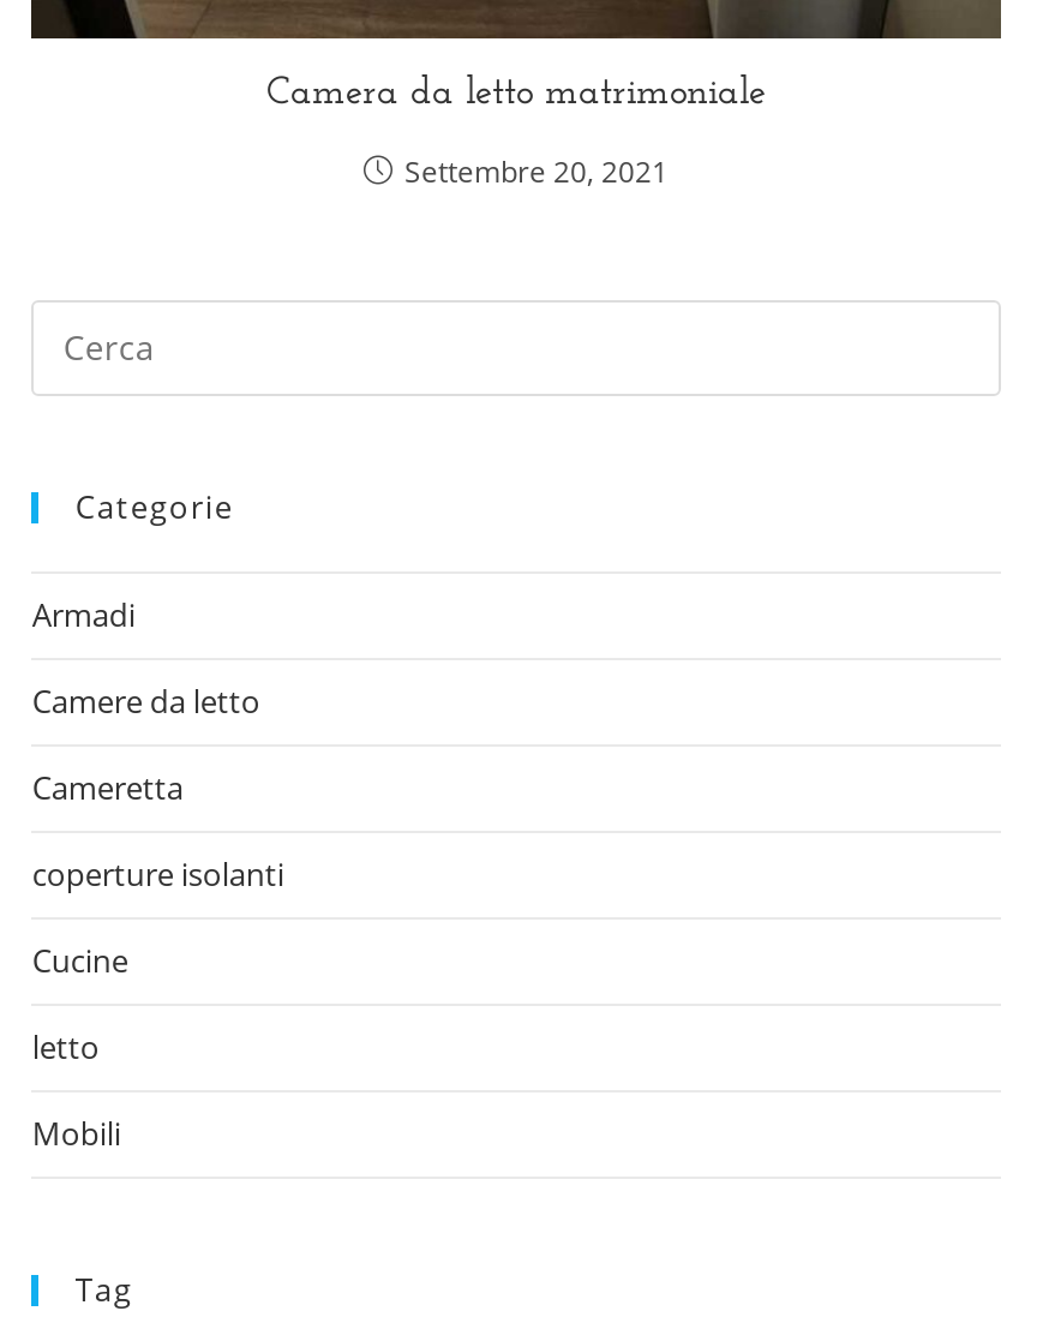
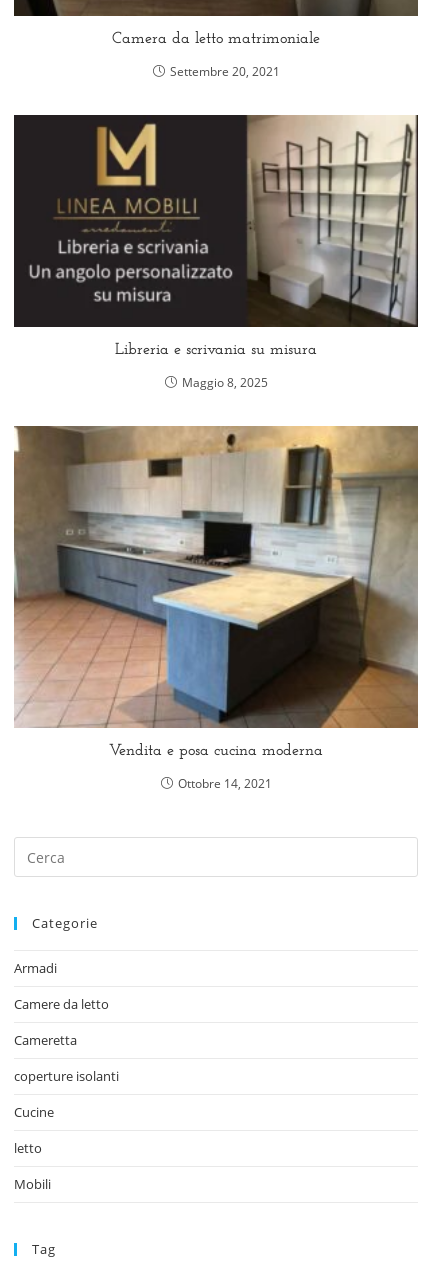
none -> [13,425,418,792] [image] | Vendita e posa cucina moderna | Ottobre 14, 2021
none -> [14,114,418,391] [image] | Libreria e scrivania su misura | Maggio 8, 2025

